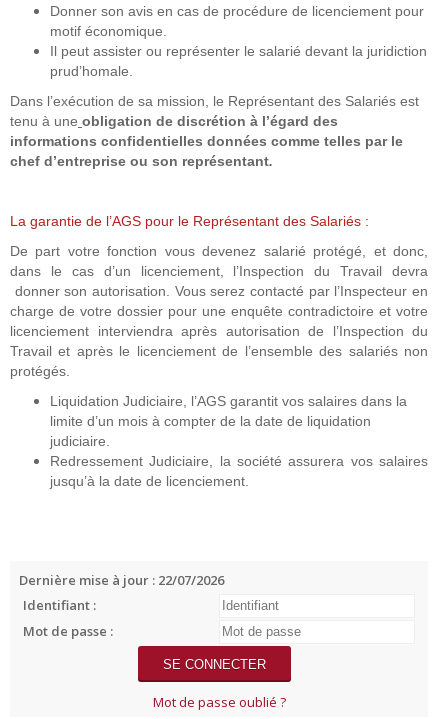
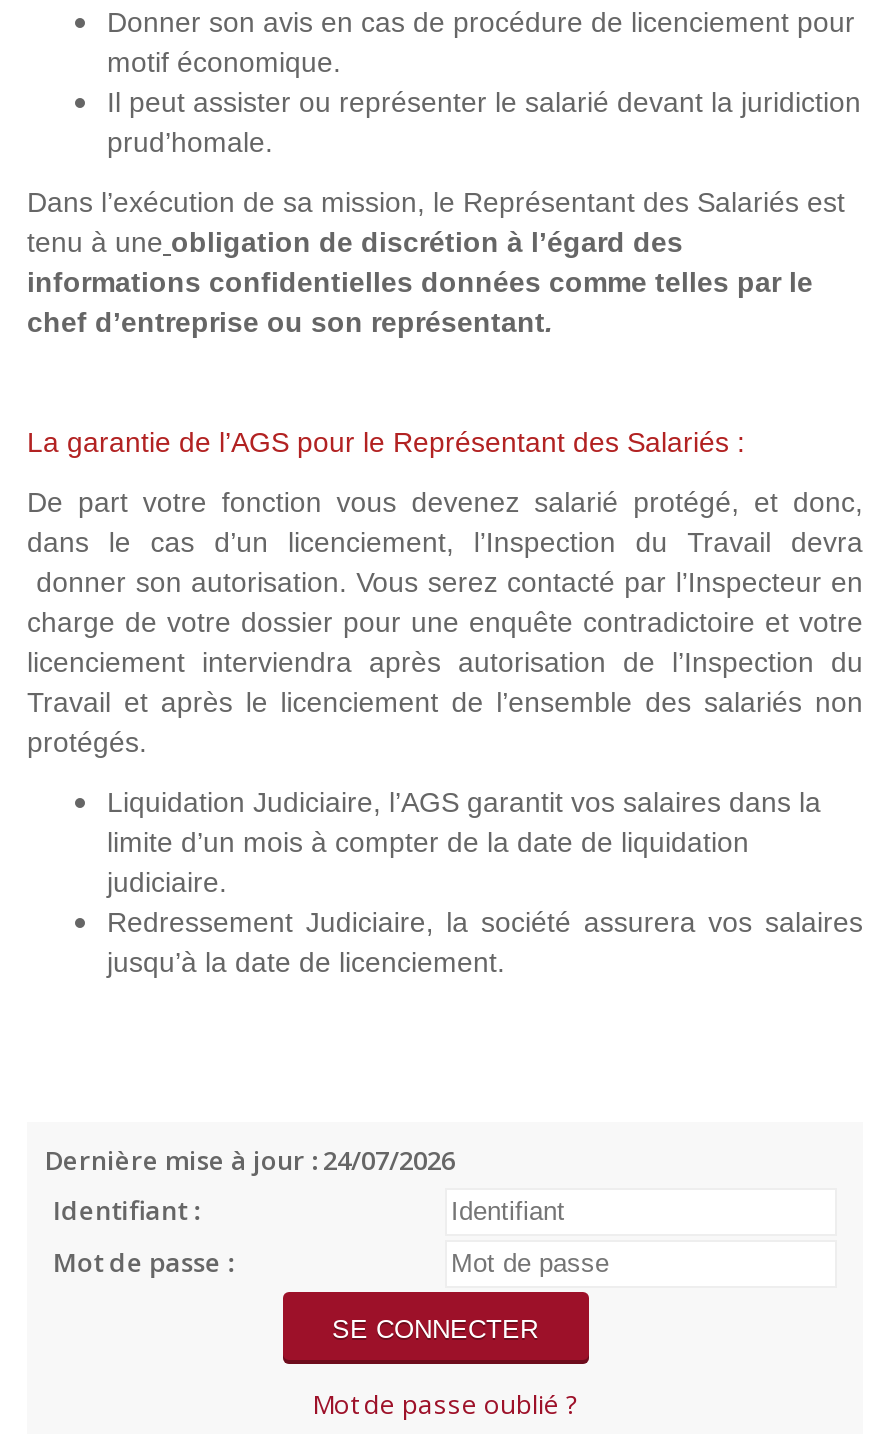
[19,571,224,589] Dernière mise à jour : 22/07/2026 -> [45,1142,455,1178] Dernière mise à jour : 24/07/2026

